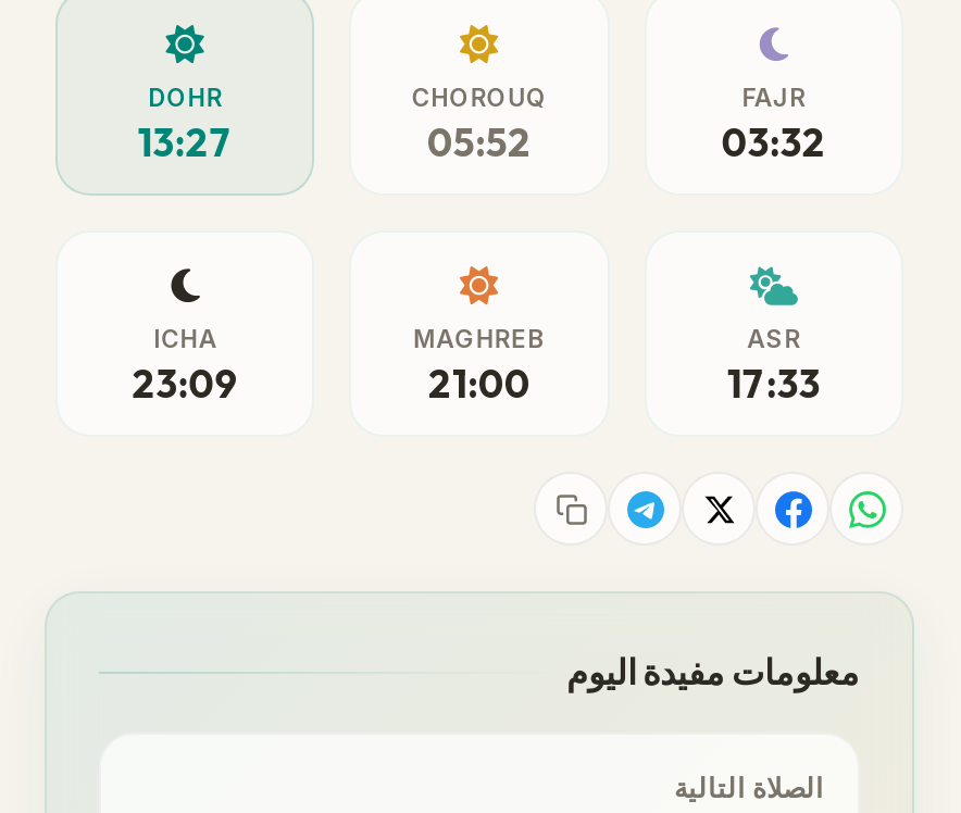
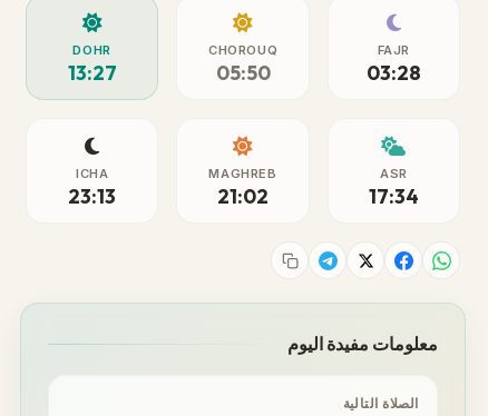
[427,116,532,166] 05:52 -> [216,60,270,85] 05:50
[721,116,826,166] 03:32 -> [366,60,421,85] 03:28
[132,358,239,408] 23:09 -> [68,183,116,209] 23:13
[428,358,531,408] 21:00 -> [217,183,269,209] 21:02
[727,358,820,408] 17:33 -> [369,183,419,209] 17:34

